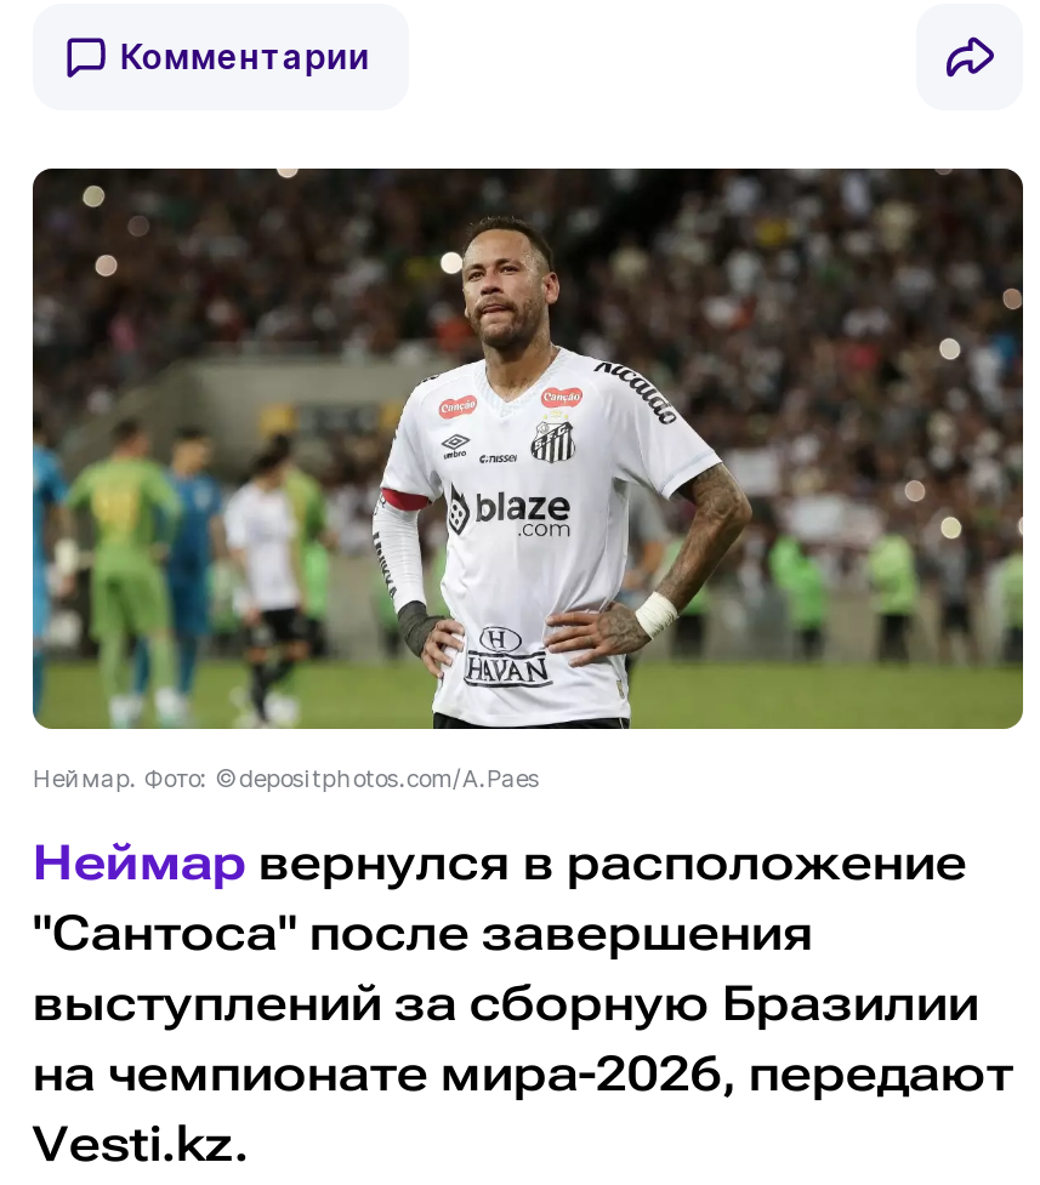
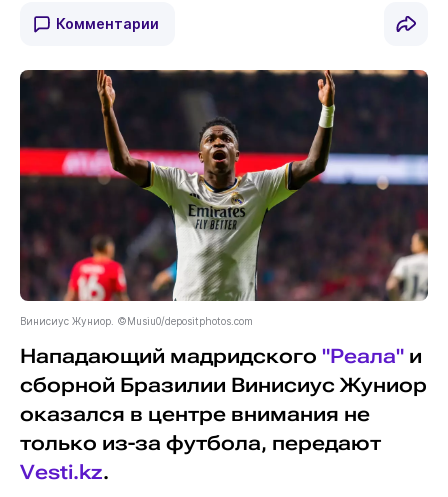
[30,166,1025,792] [image] | Неймар. Фото: ©depositphotos.com/A.Paes -> [19,69,429,327] [image] | Винисиус Жуниор. ©Musiu0/depositphotos.com
[33,835,1013,1102] Неймар вернулся в расположение | "Сантоса" после завершения | выступлений за сборную Бразилии | на чемпионате мира-2026, передают -> [20,345,427,455] Нападающий мадридского "Реала" и | сборной Бразилии Винисиус Жуниор | оказался в центре внимания не | только из-за футбола, передают

